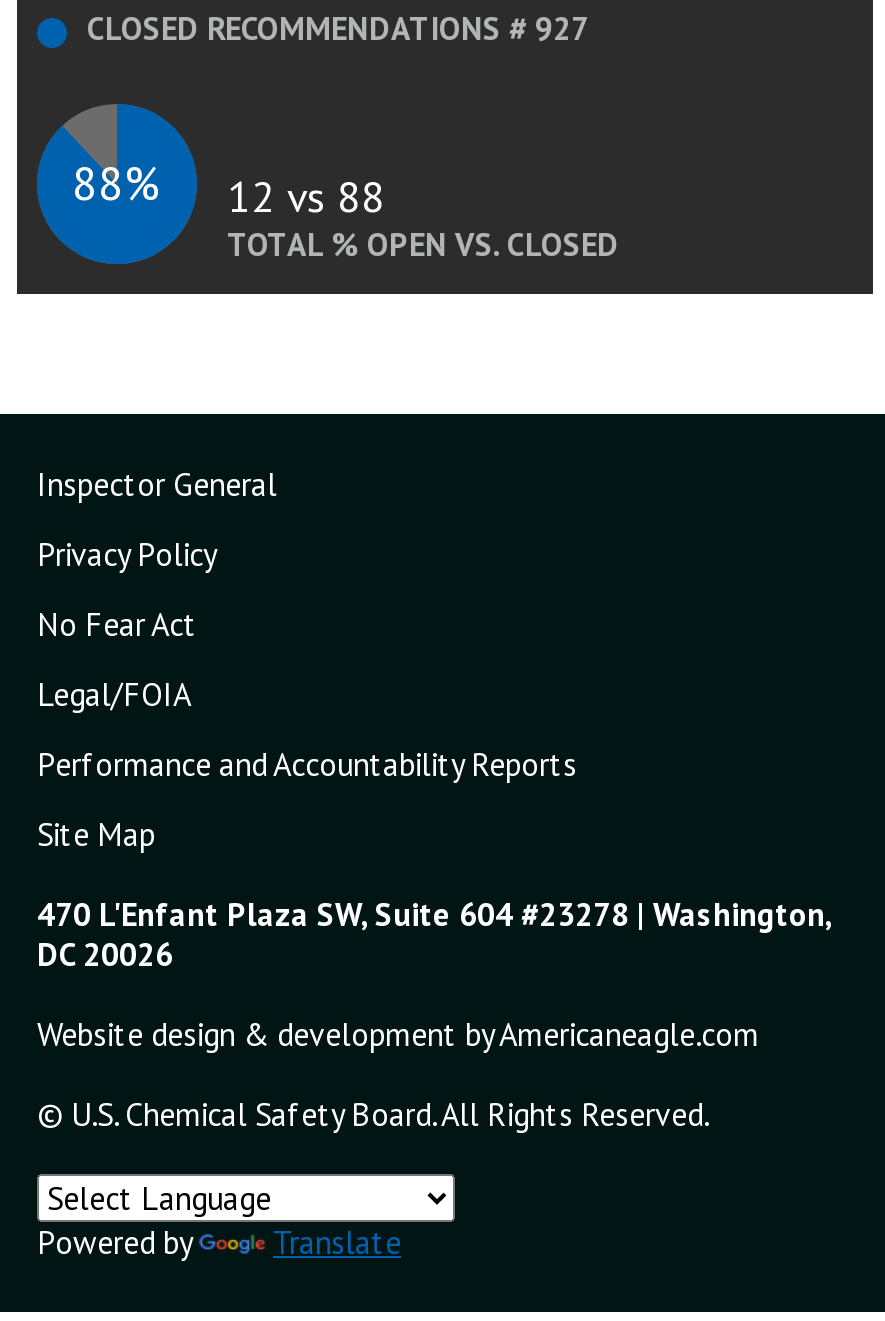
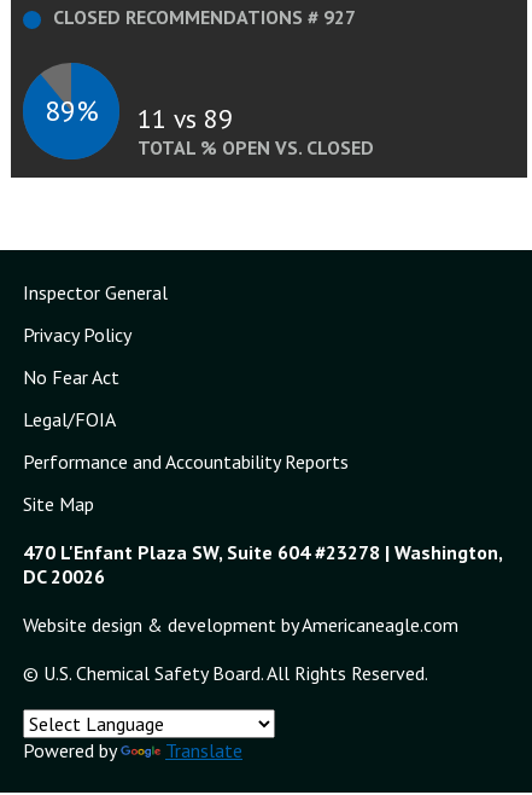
[72,152,162,212] 88% -> [44,92,98,128] 89%
[227,168,385,224] 12 vs 88 -> [138,101,233,135] 11 vs 89

